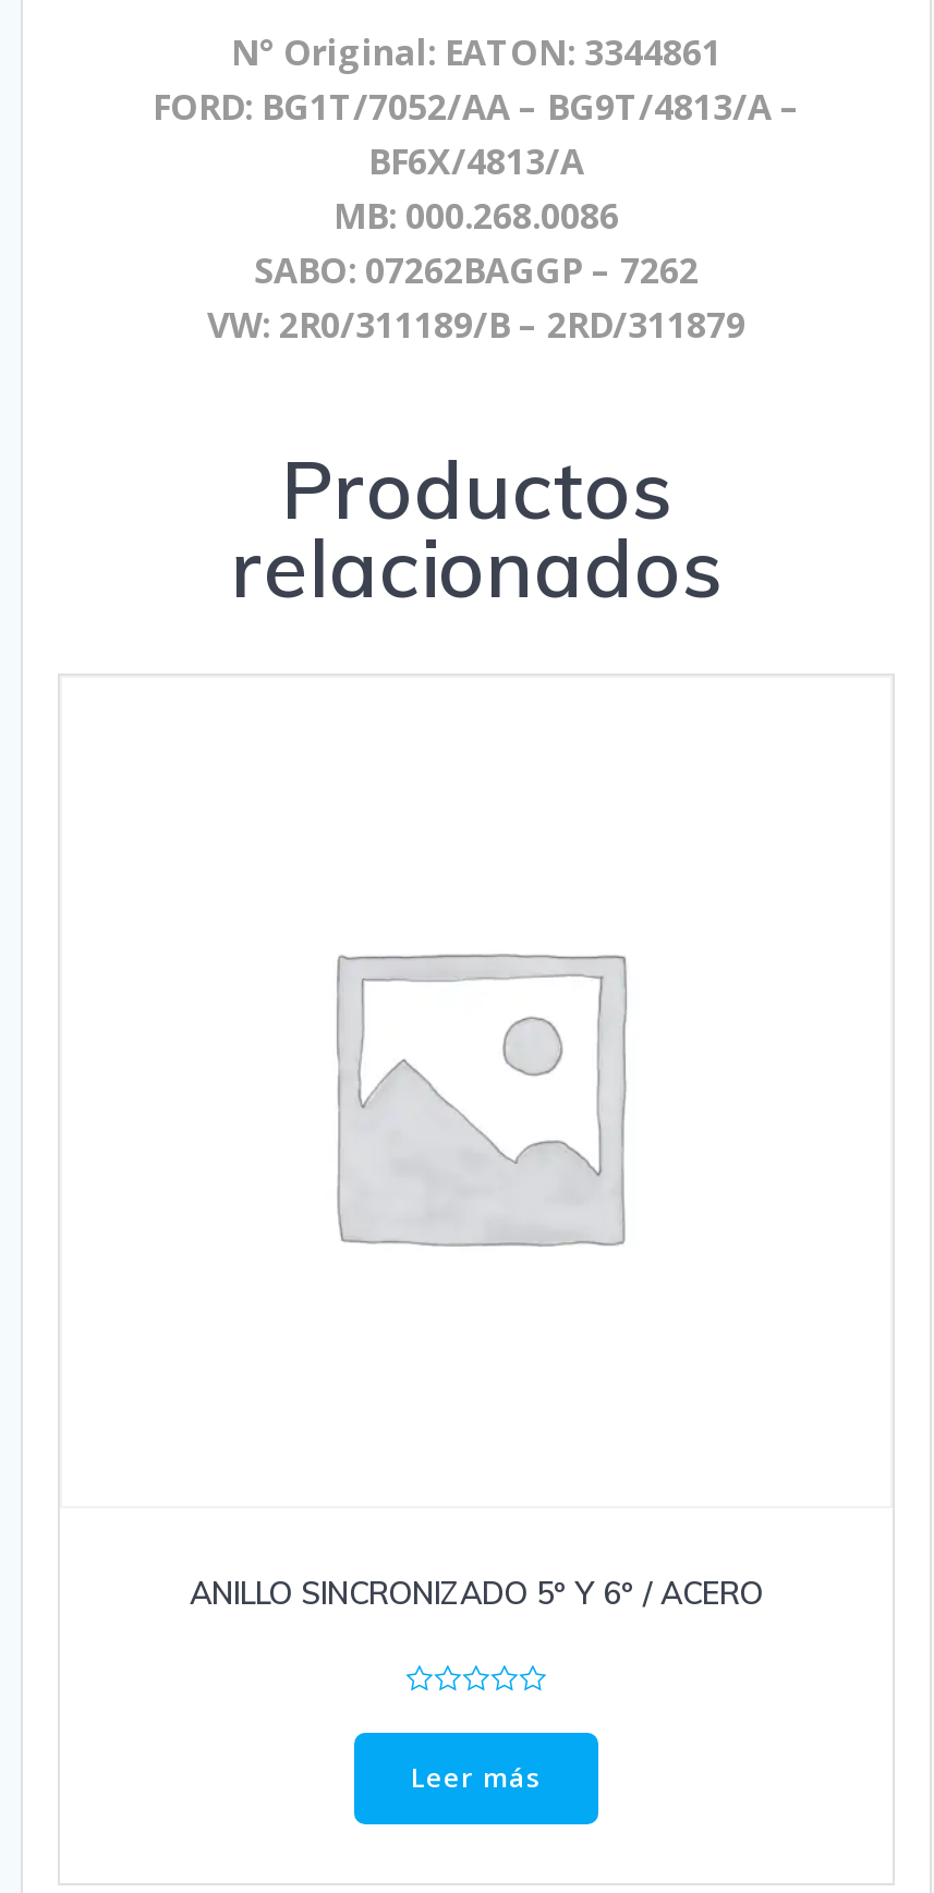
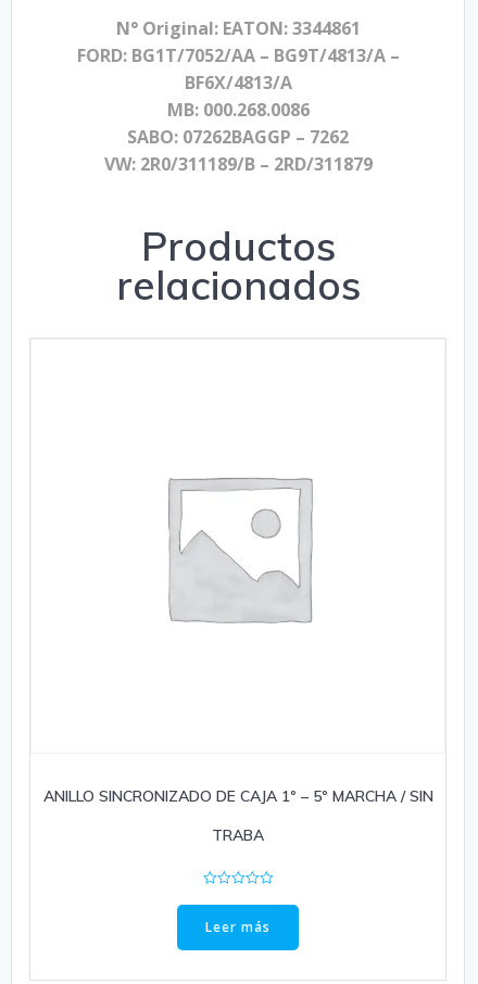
[190,1573,763,1612] ANILLO SINCRONIZADO 5º Y 6º / ACERO -> [43,786,433,845] ANILLO SINCRONIZADO DE CAJA 1º – 5º MARCHA / SIN | TRABA

